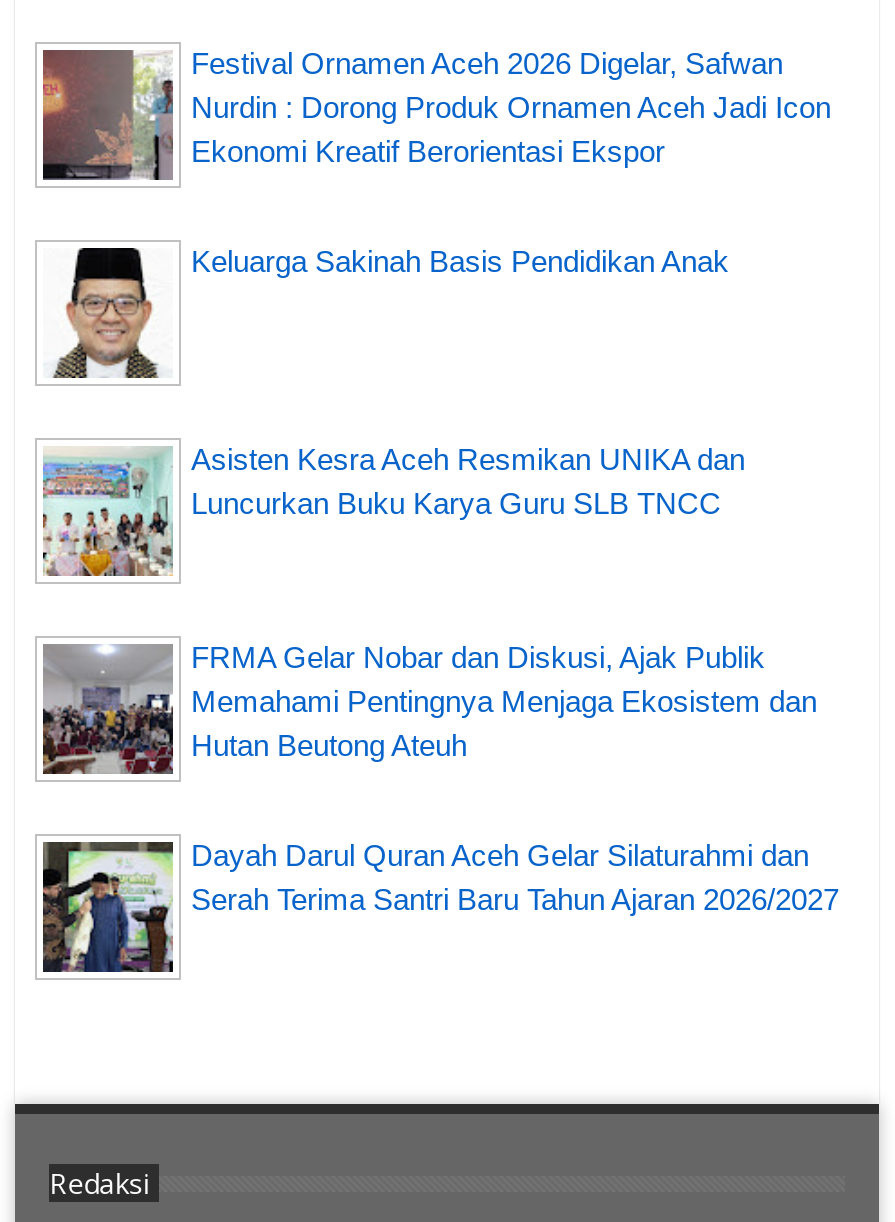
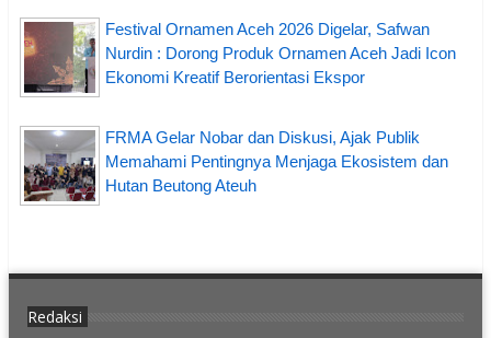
[51,244,729,378] [image] | Keluarga Sakinah Basis Pendidikan Anak -> none
[41,442,745,576] [image] | Asisten Kesra Aceh Resmikan UNIKA dan | Luncurkan Buku Karya Guru SLB TNCC -> none
[41,838,839,974] [image] | Dayah Darul Quran Aceh Gelar Silaturahmi dan | Serah Terima Santri Baru Tahun Ajaran 2026/2027 -> none

